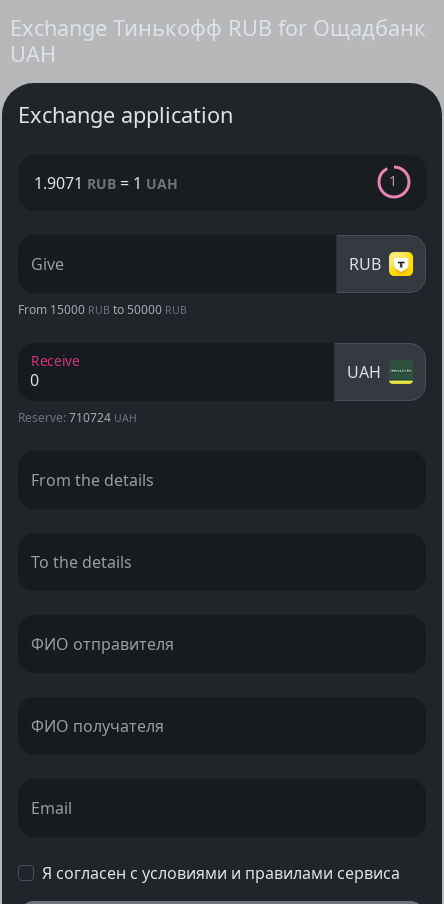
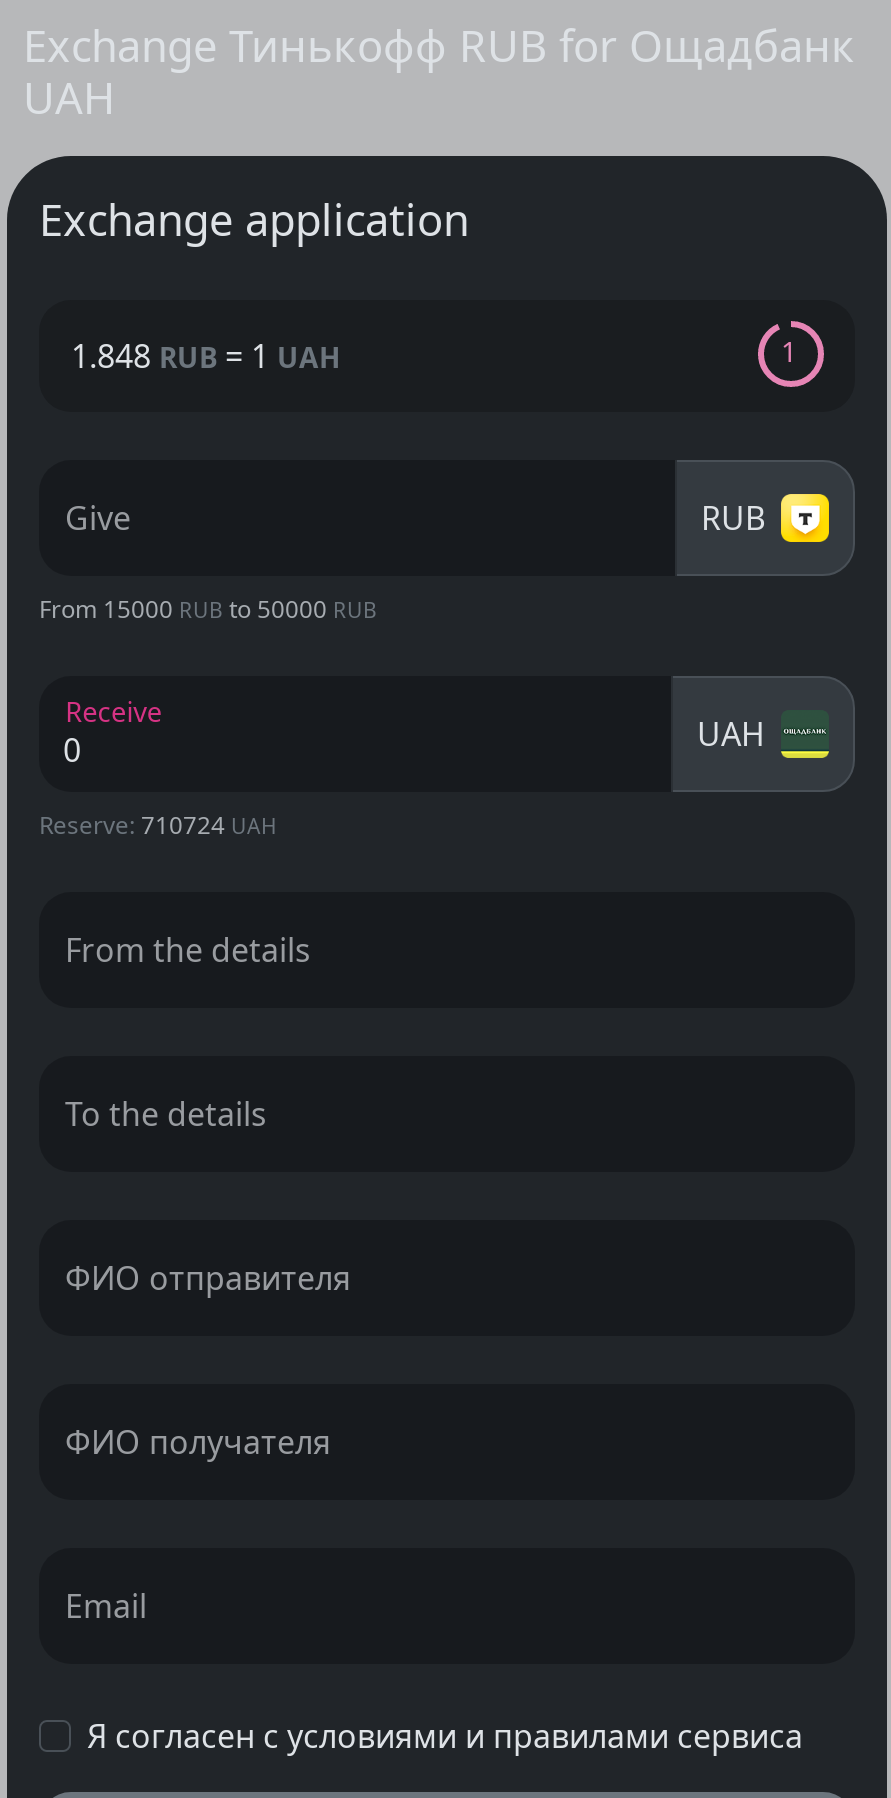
[34,172,178,194] 1.9071 RUB = 1 UAH -> [71,334,341,378] 1.848 RUB = 1 UAH

